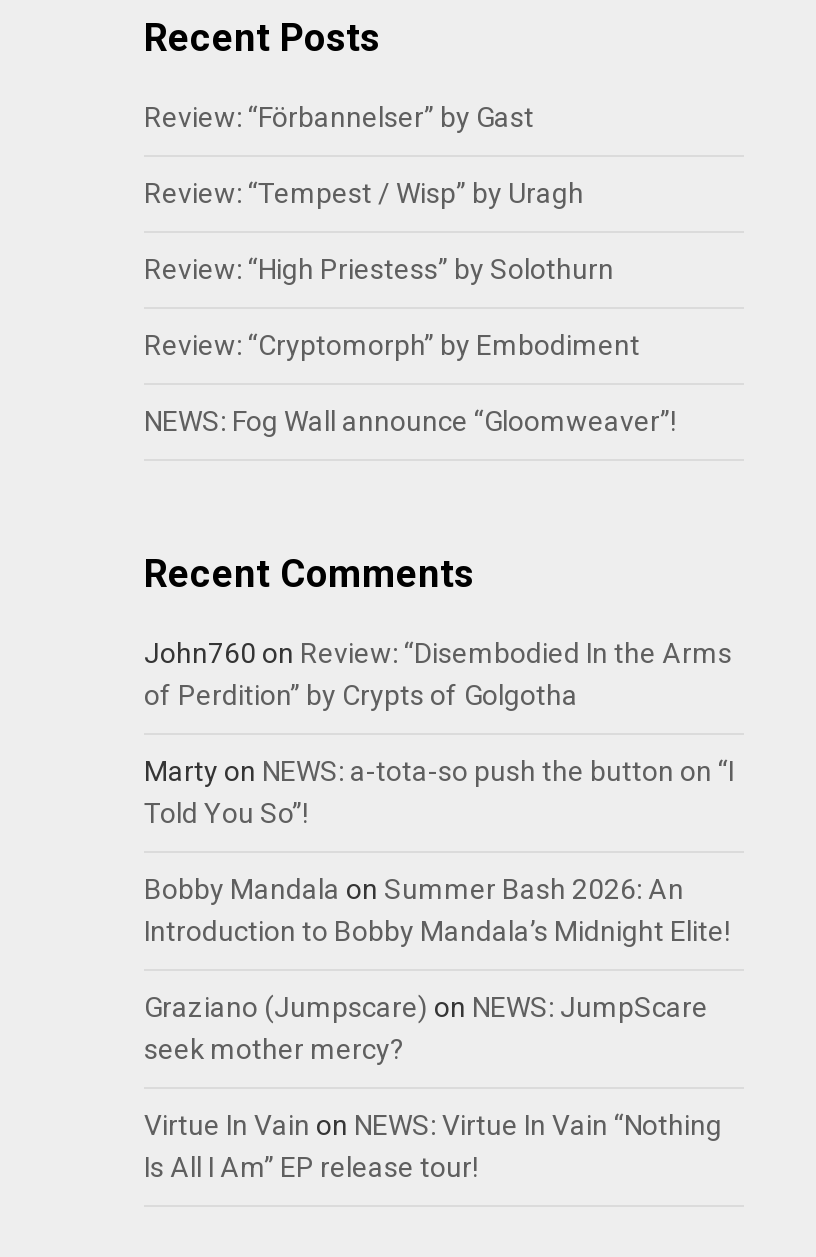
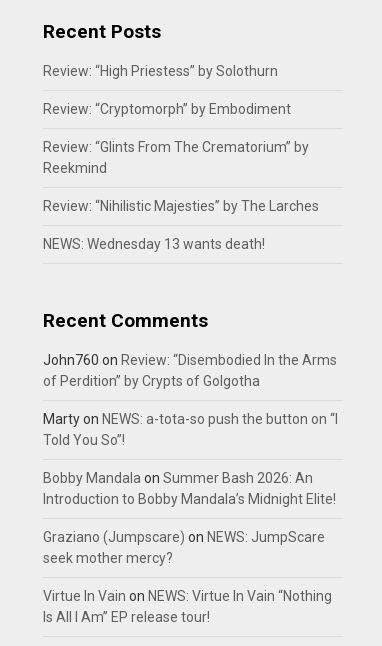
[144,102,584,210] Review: “Förbannelser” by Gast | Review: “Tempest / Wisp” by Uragh -> none
moved [144,254,640,362] -> [43,63,291,117]: Review: “High Priestess” by Solothurn | Review: “Cryptomorph” by Embodiment
[144,406,676,438] NEWS: Fog Wall announce “Gloomweaver”! -> [43,139,319,252] Review: “Glints From The Crematorium” by | Reekmind | Review: “Nihilistic Majesties” by The Larches | NEWS: Wednesday 13 wants death!

